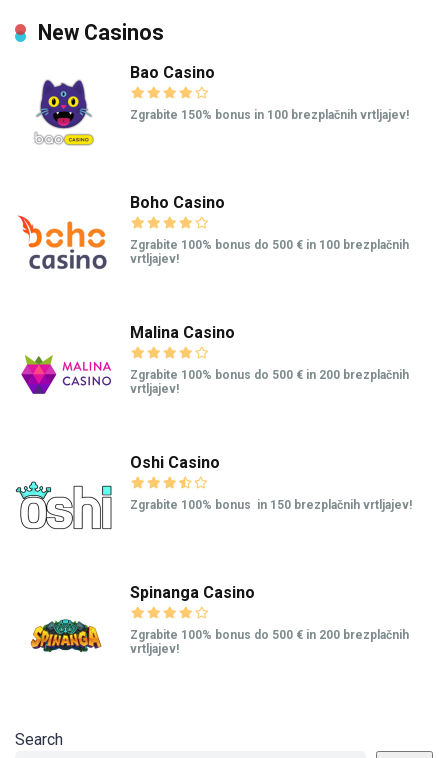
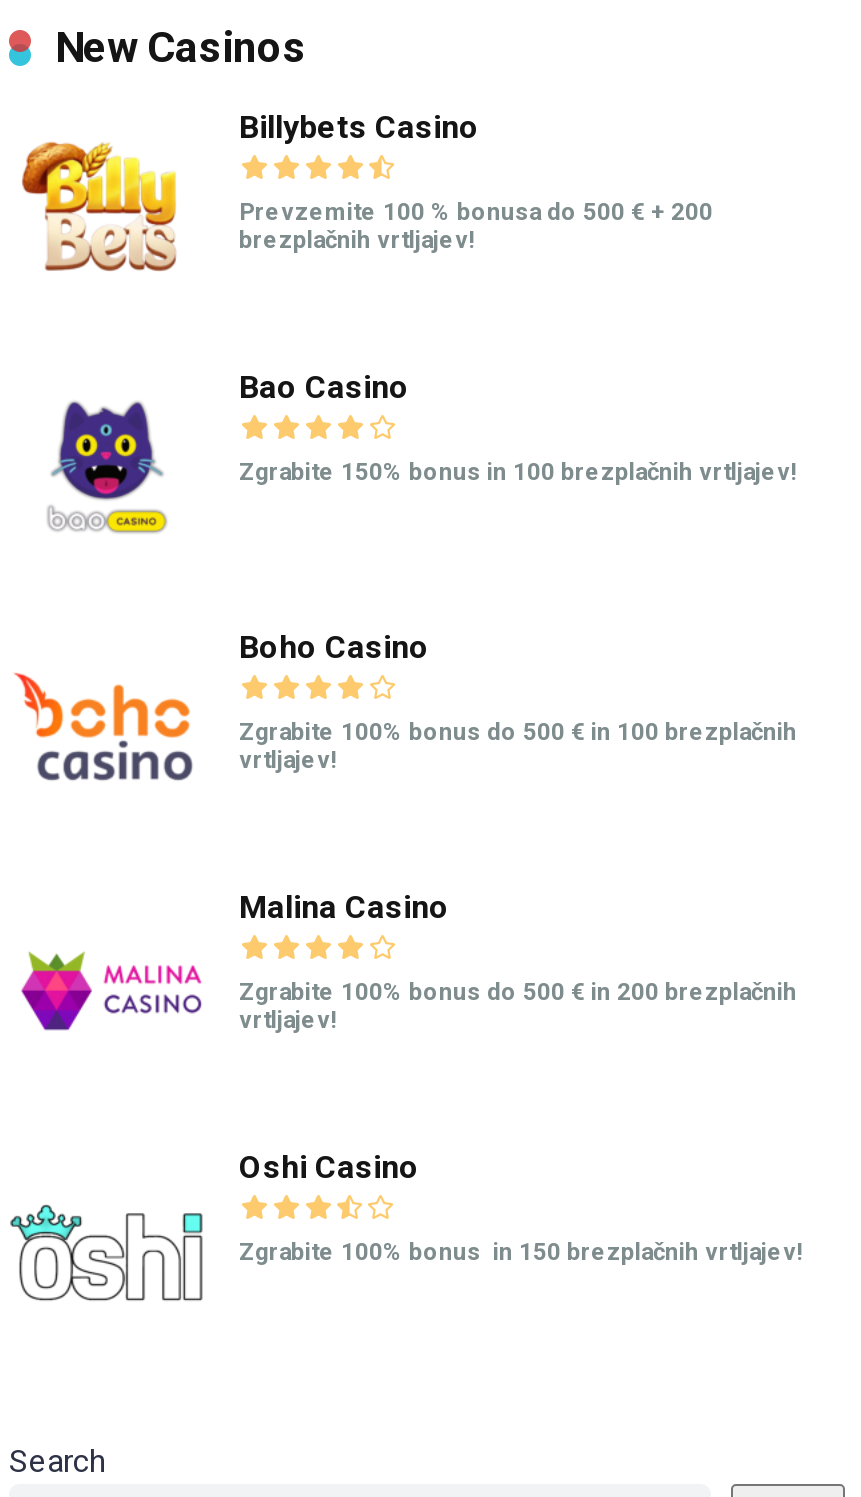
none -> [19,108,713,272] [image] | Billybets Casino | Prevzemite 100 % bonusa do 500 € + 200 | brezplačnih vrtljajev!
moved [39,63,412,512] -> [57,368,803,1266]: [image] | Bao Casino | Zgrabite 150% bonus in 100 brezplačnih vrtljajev! | ... | Oshi Casino | Zgrabite 100% bonus in 150 brezplačnih vrtljajev!
[30,583,409,656] [image] | Spinanga Casino | Zgrabite 100% bonus do 500 € in 200 brezplačnih | vrtljajev! -> none

